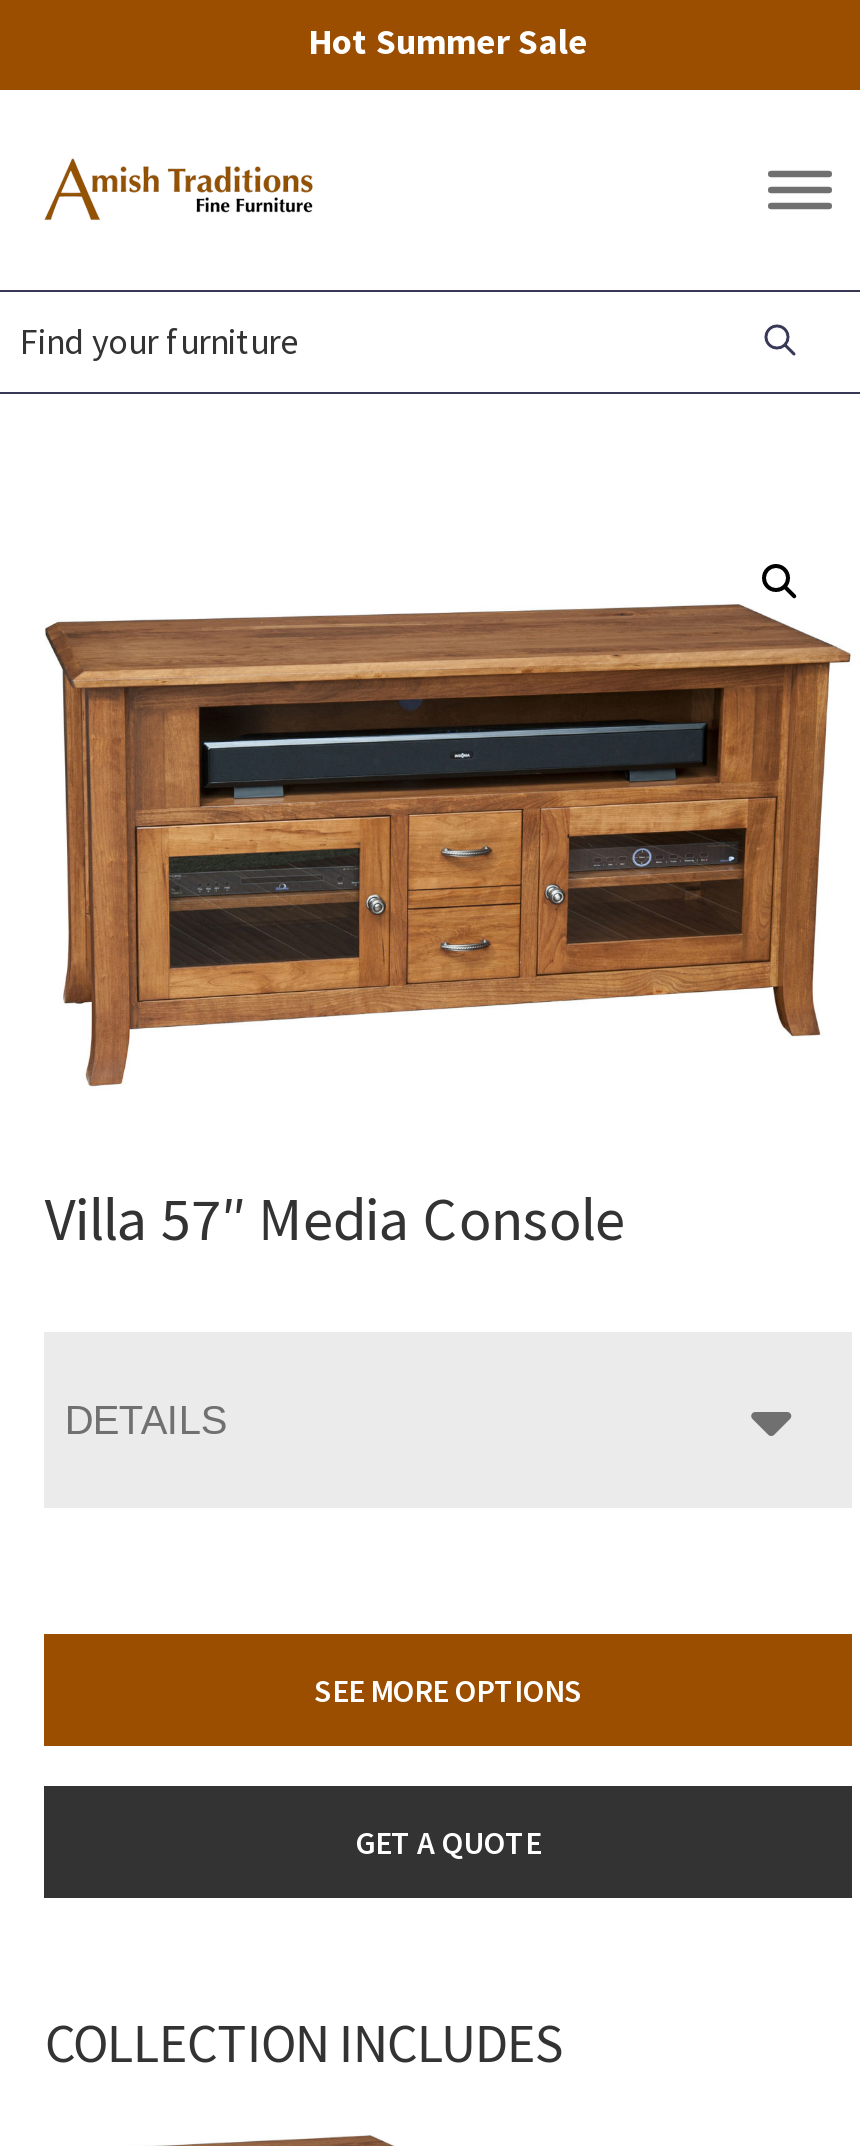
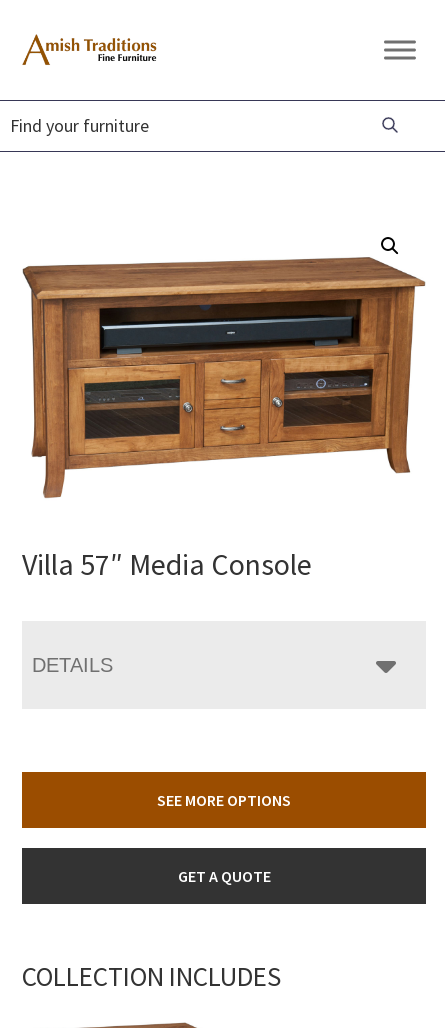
[308,18,588,64] Hot Summer Sale -> none

